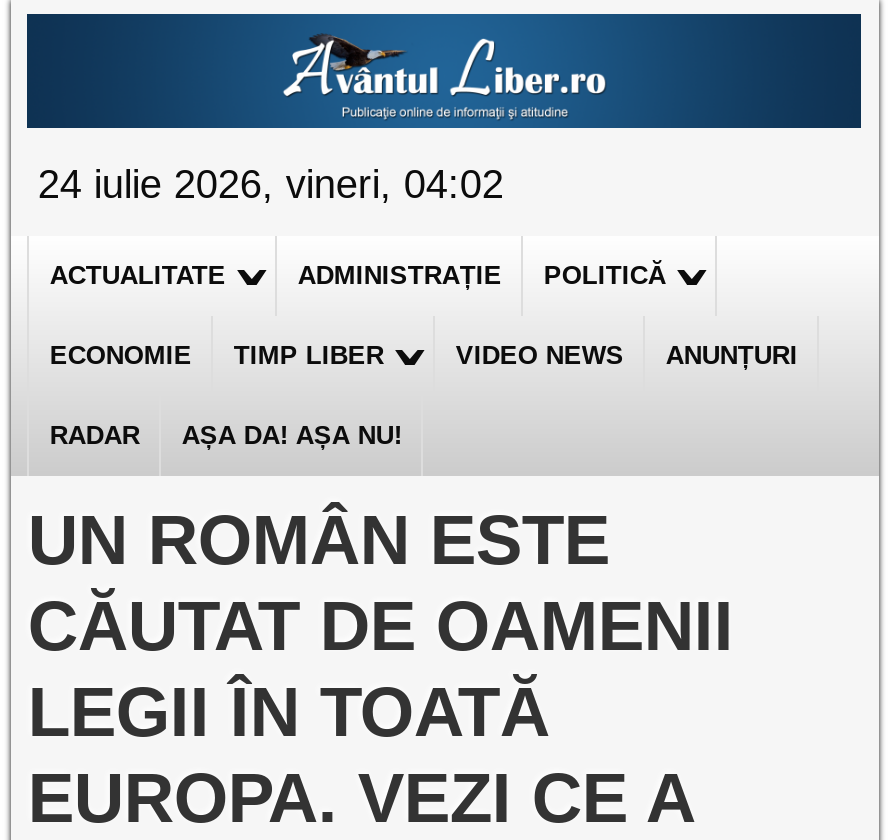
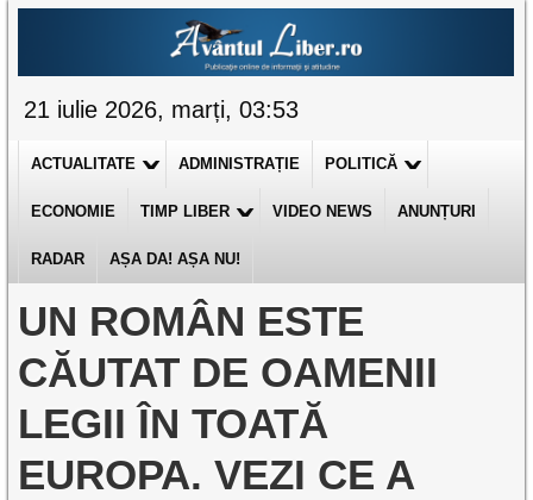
[38,162,504,206] 24 iulie 2026, vineri, 04:02 -> [24,96,299,123] 21 iulie 2026, marți, 03:53

